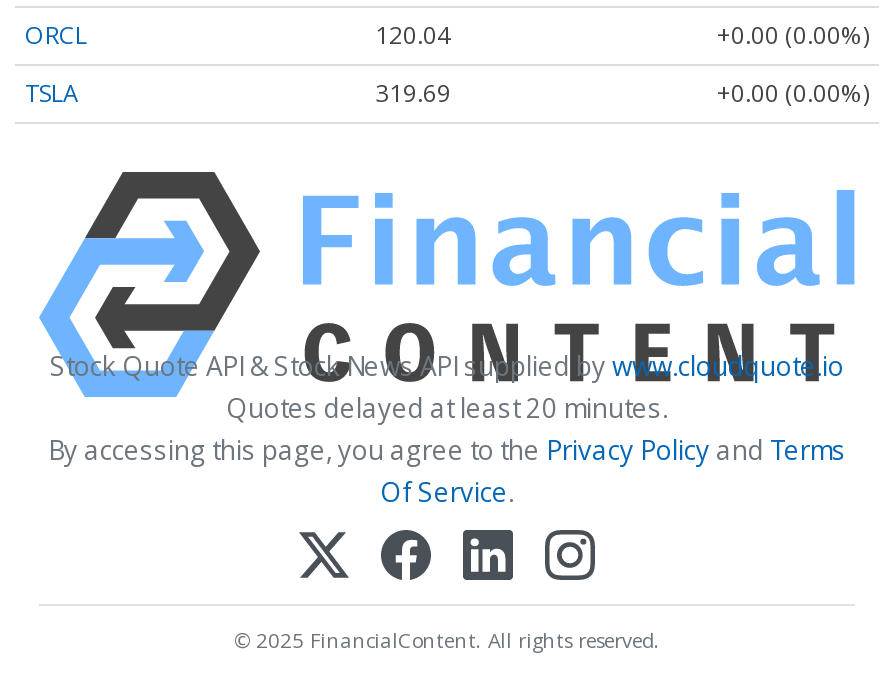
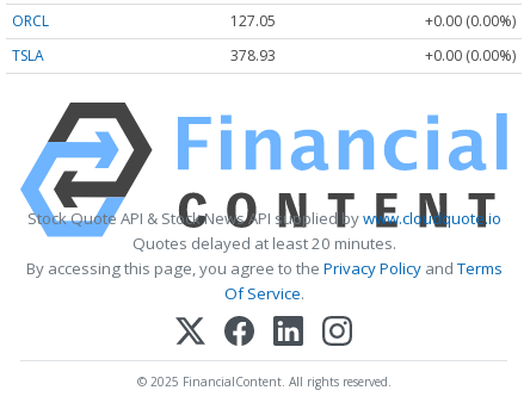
[375,18,451,52] 120.04 -> [230,11,276,31] 127.05
[375,76,451,110] 319.69 -> [230,45,276,66] 378.93

